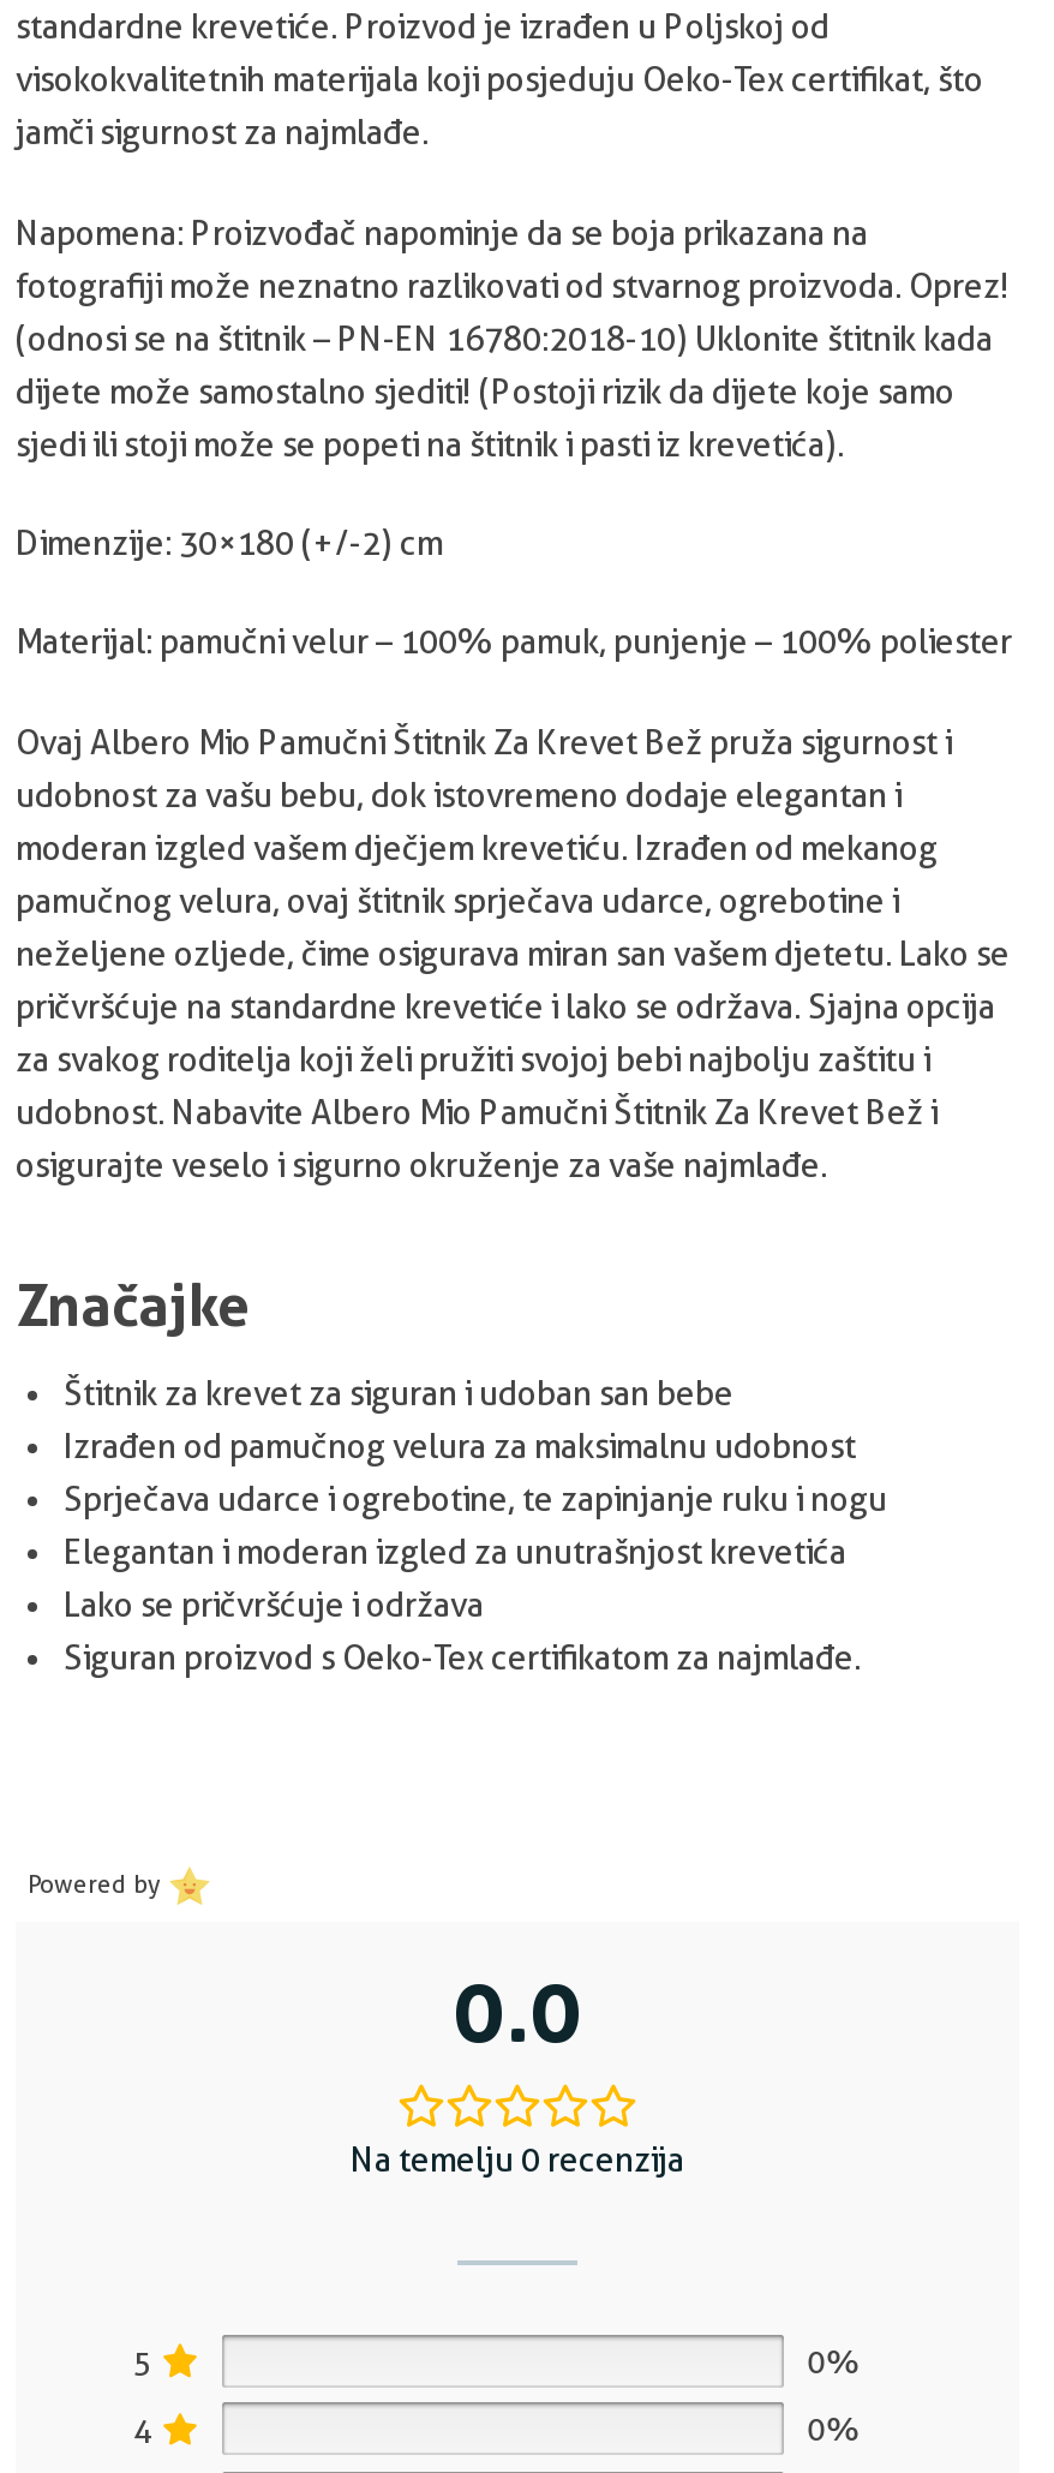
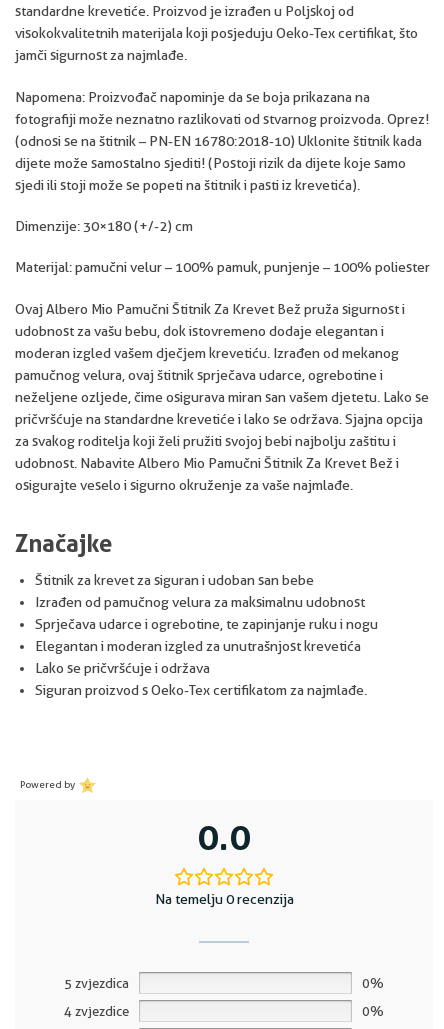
[133,2342,152,2381] 5 -> [64,975,129,991] 5 zvjezdica
[133,2410,152,2449] 4 -> [64,1003,129,1019] 4 zvjezdice

